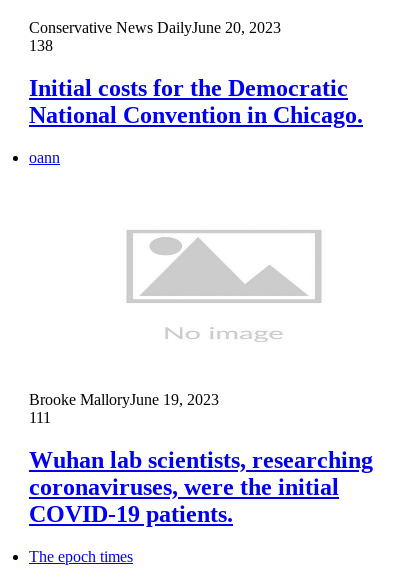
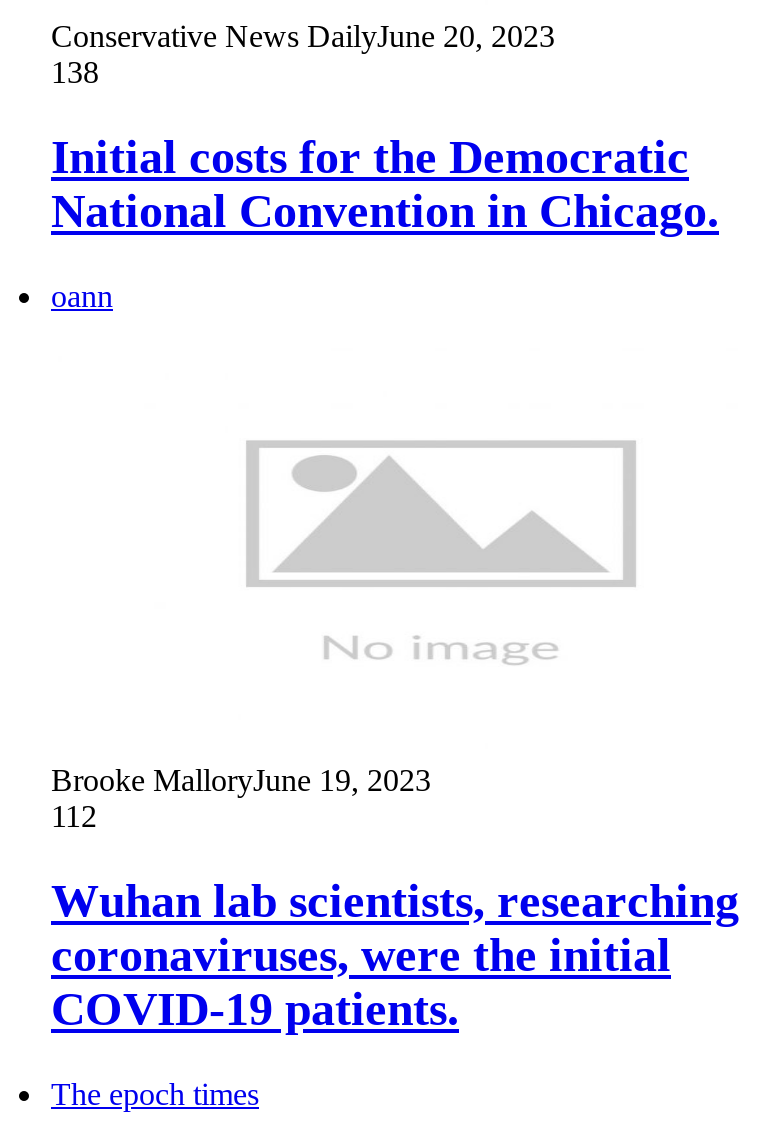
[29,409,51,426] 111 -> [51,798,97,832] 112

